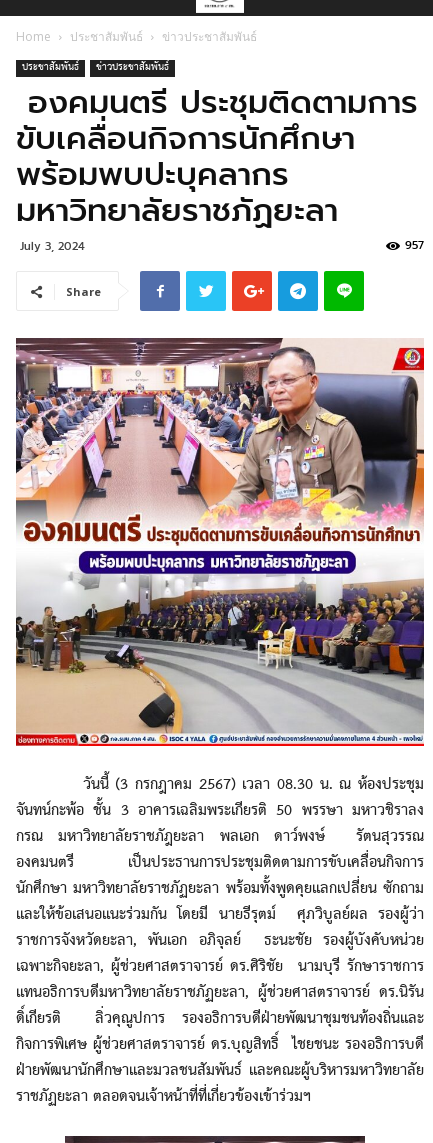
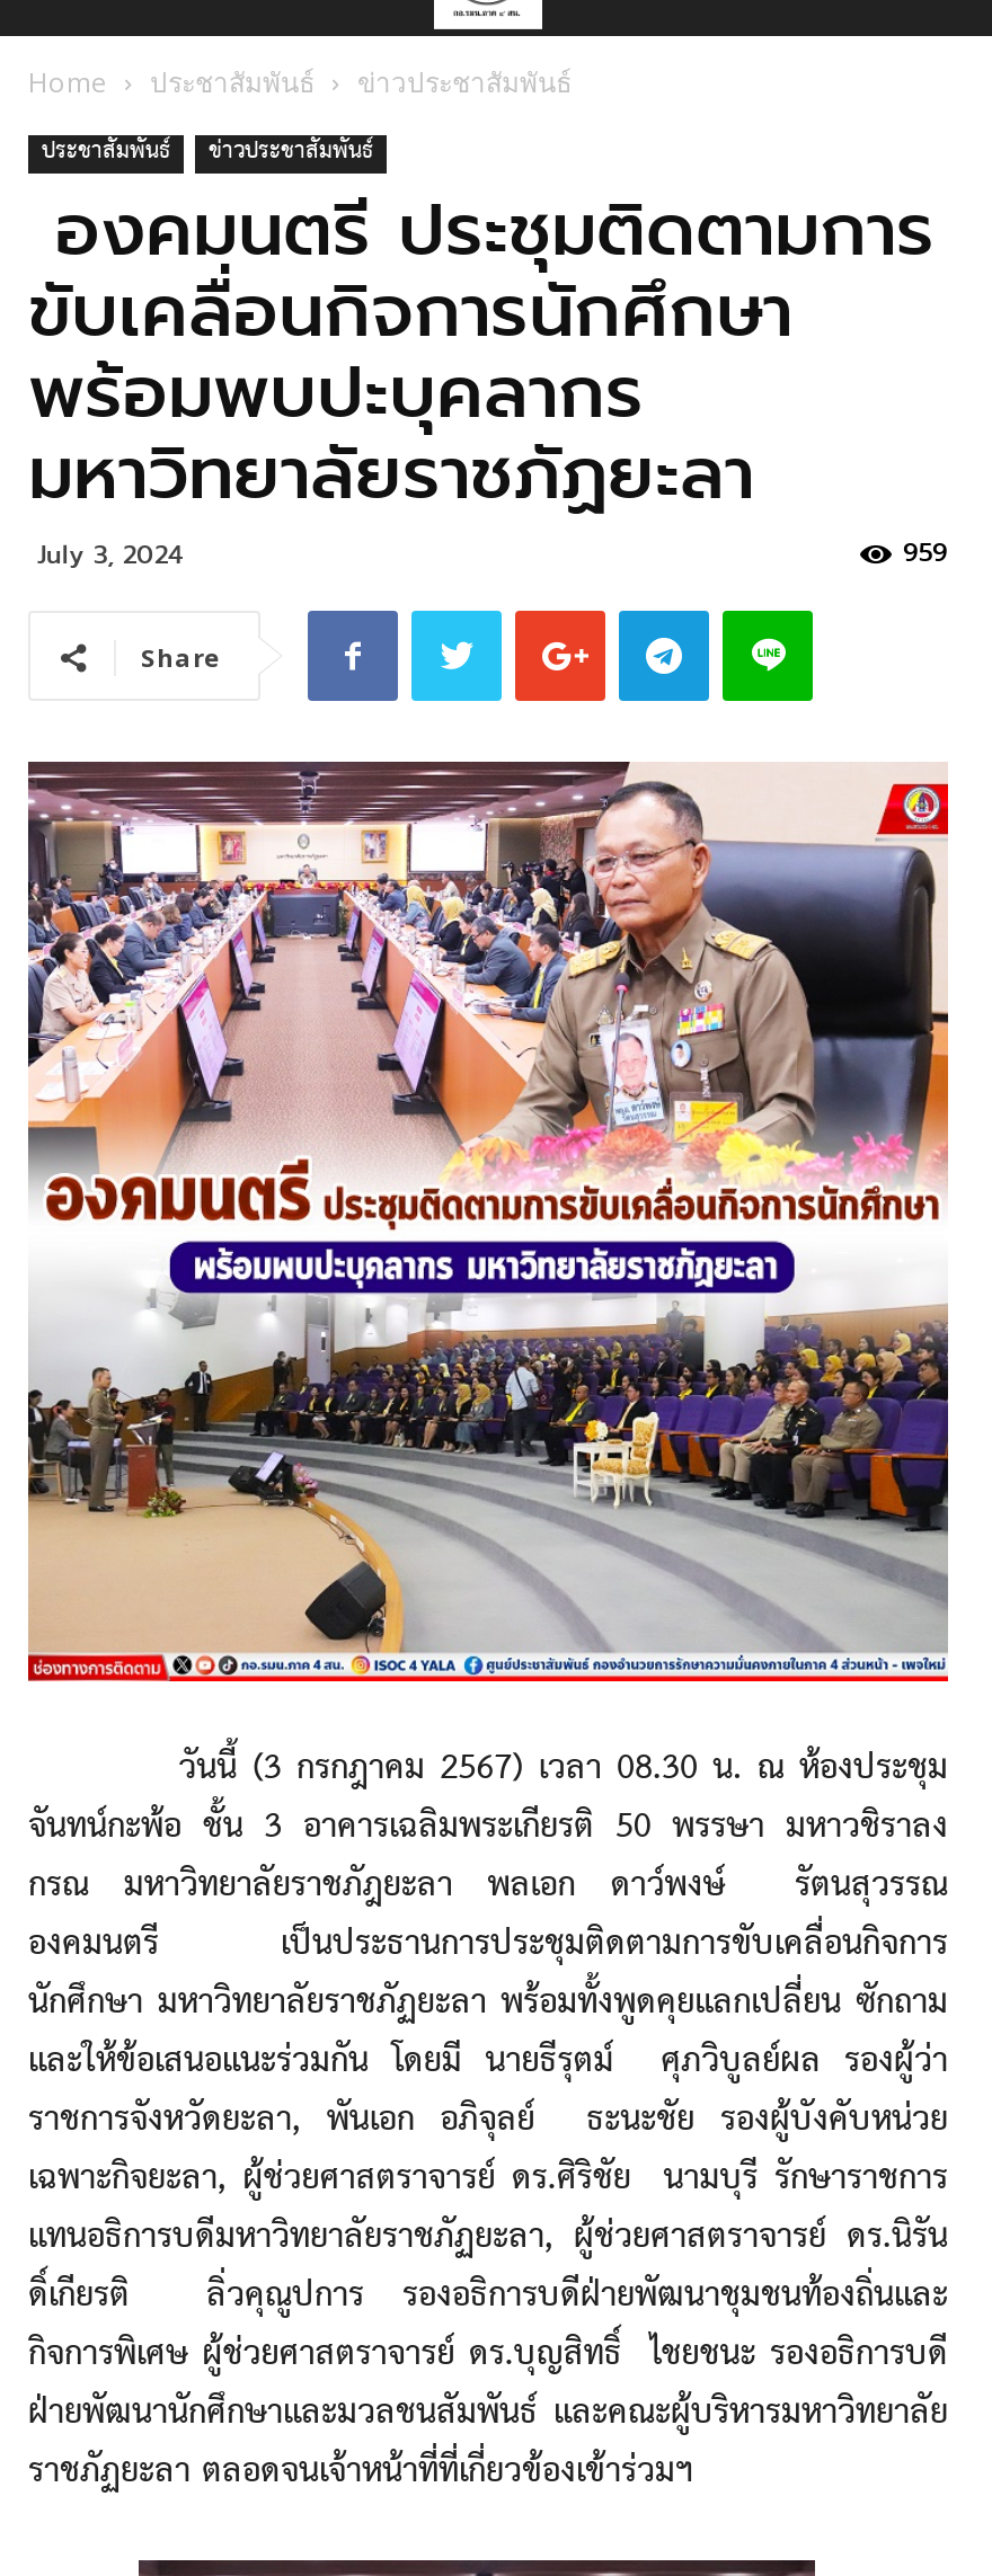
[405,237,424,253] 957 -> [903,534,948,570] 959

